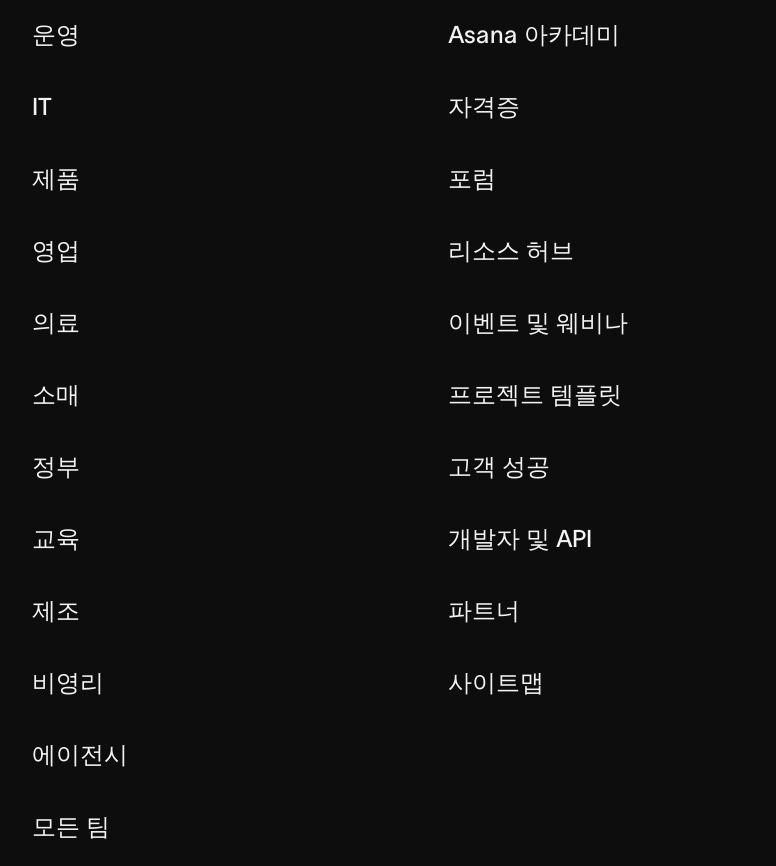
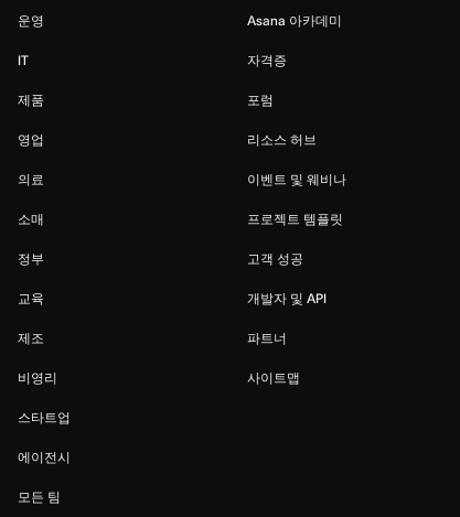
none -> [18,410,71,424] 스타트업

